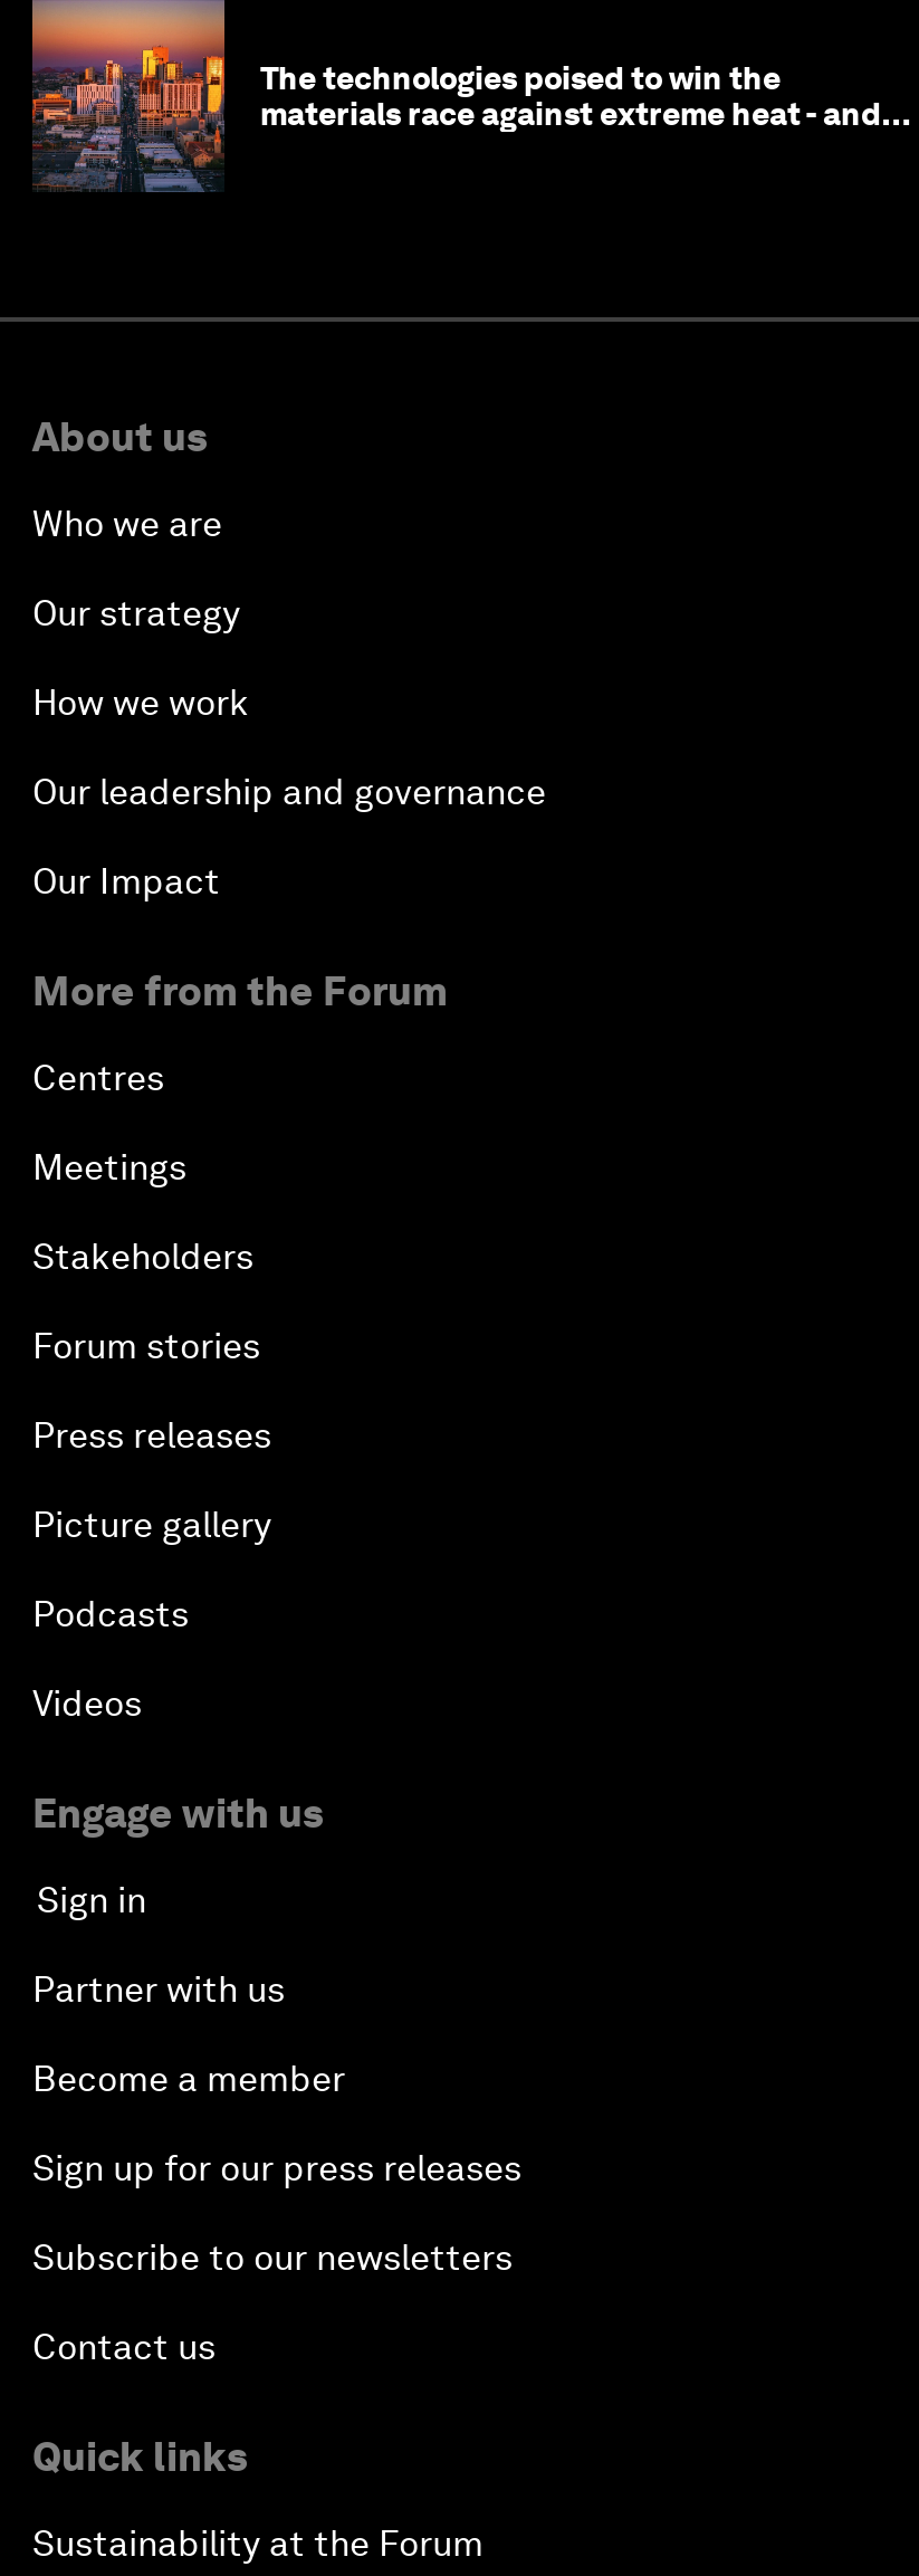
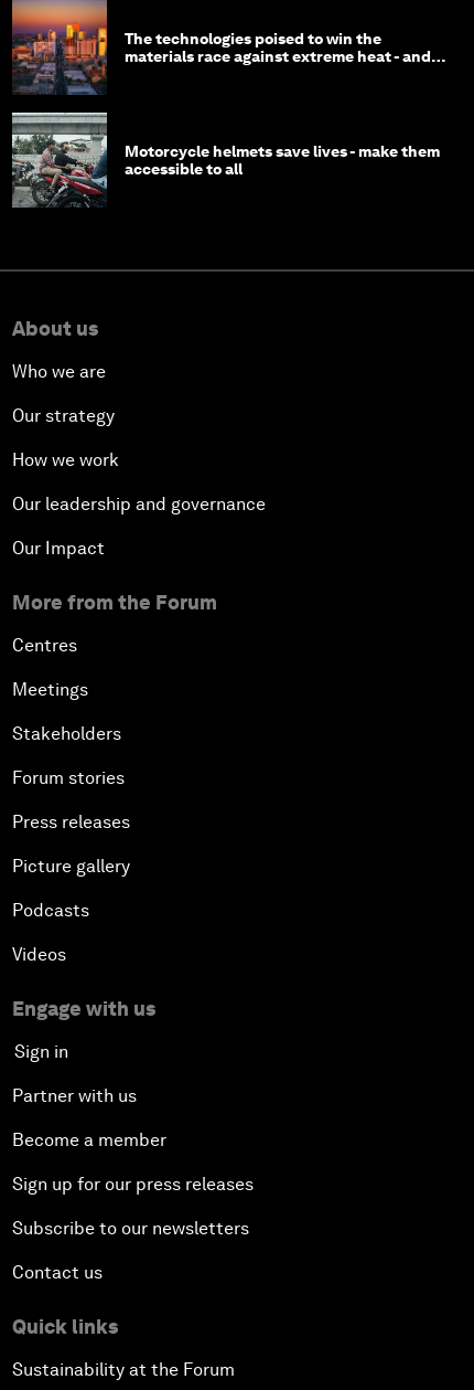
none -> [11,112,440,208] [image] | Motorcycle helmets save lives - make them | accessible to all

